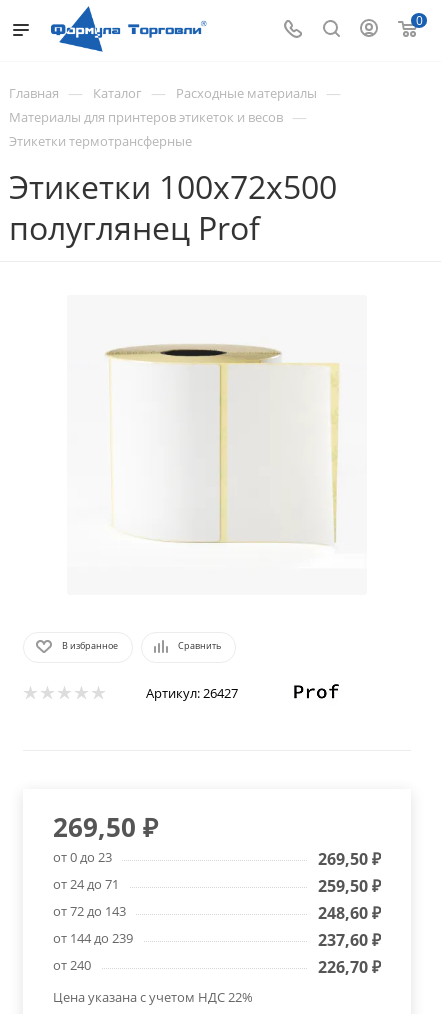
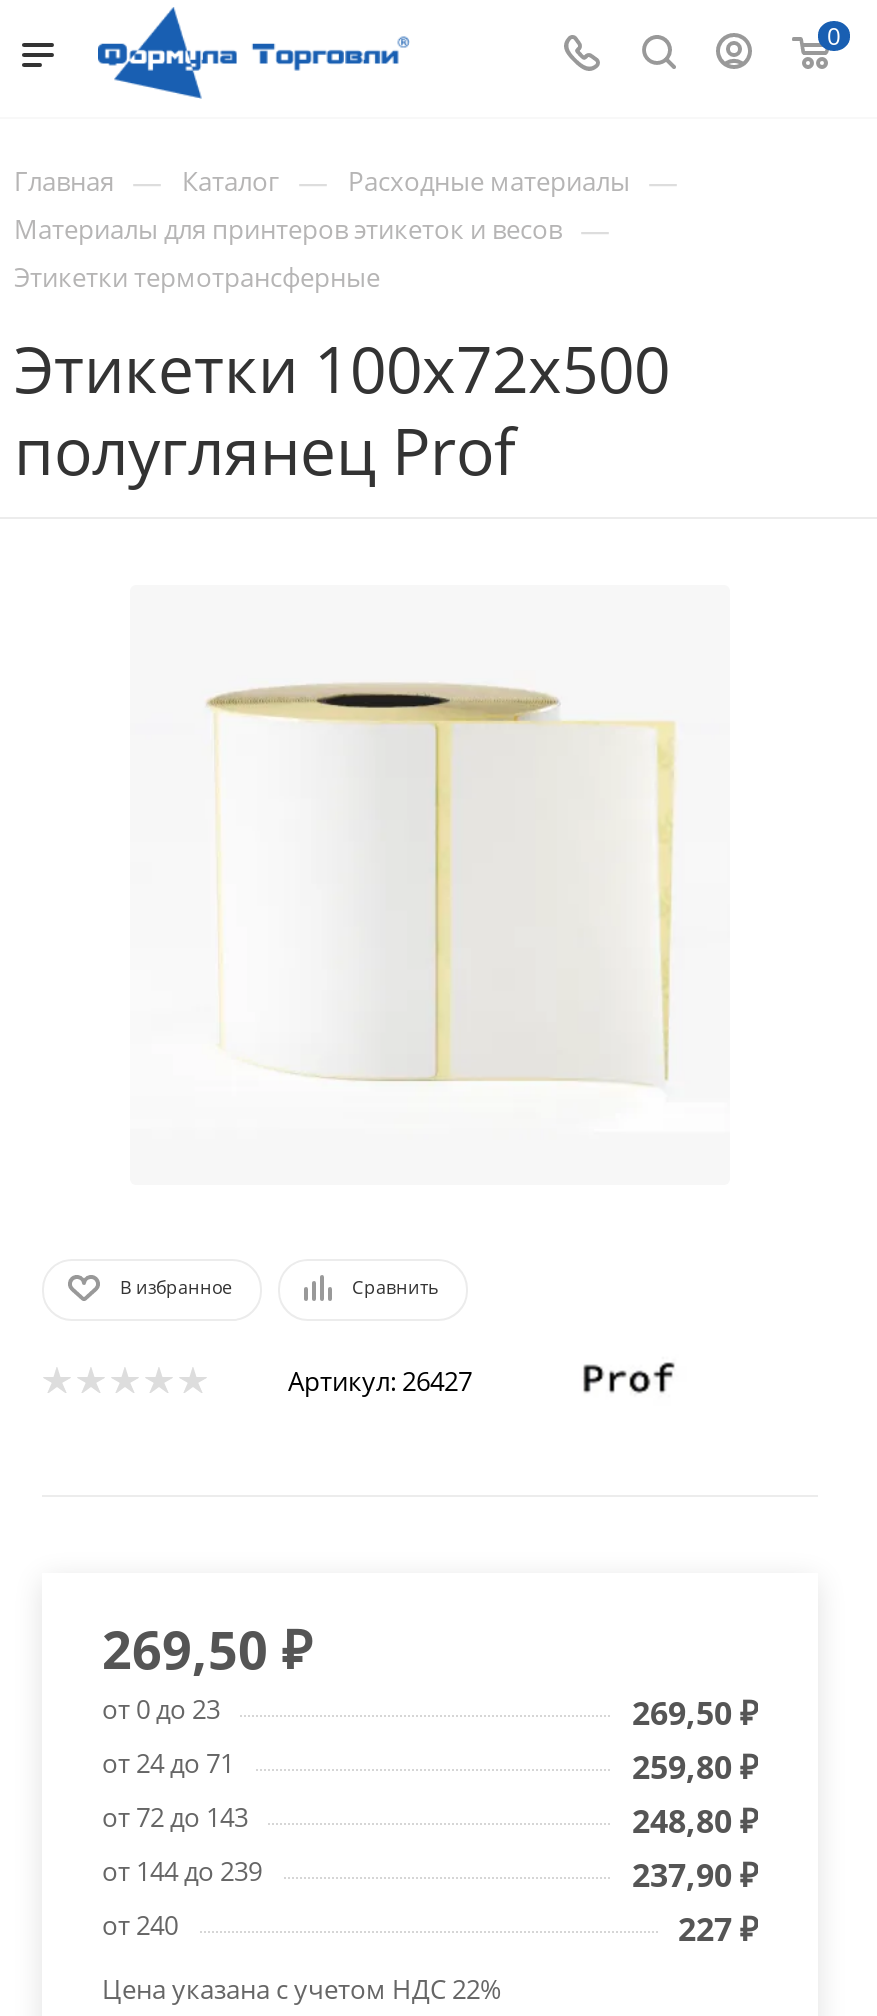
[318,875,381,897] 259,50 ₽ -> [632,1745,758,1789] 259,80 ₽
[318,902,381,924] 248,60 ₽ -> [632,1799,758,1843] 248,80 ₽
[318,929,381,951] 237,60 ₽ -> [632,1853,758,1897] 237,90 ₽
[318,956,381,978] 226,70 ₽ -> [678,1907,758,1951] 227 ₽

